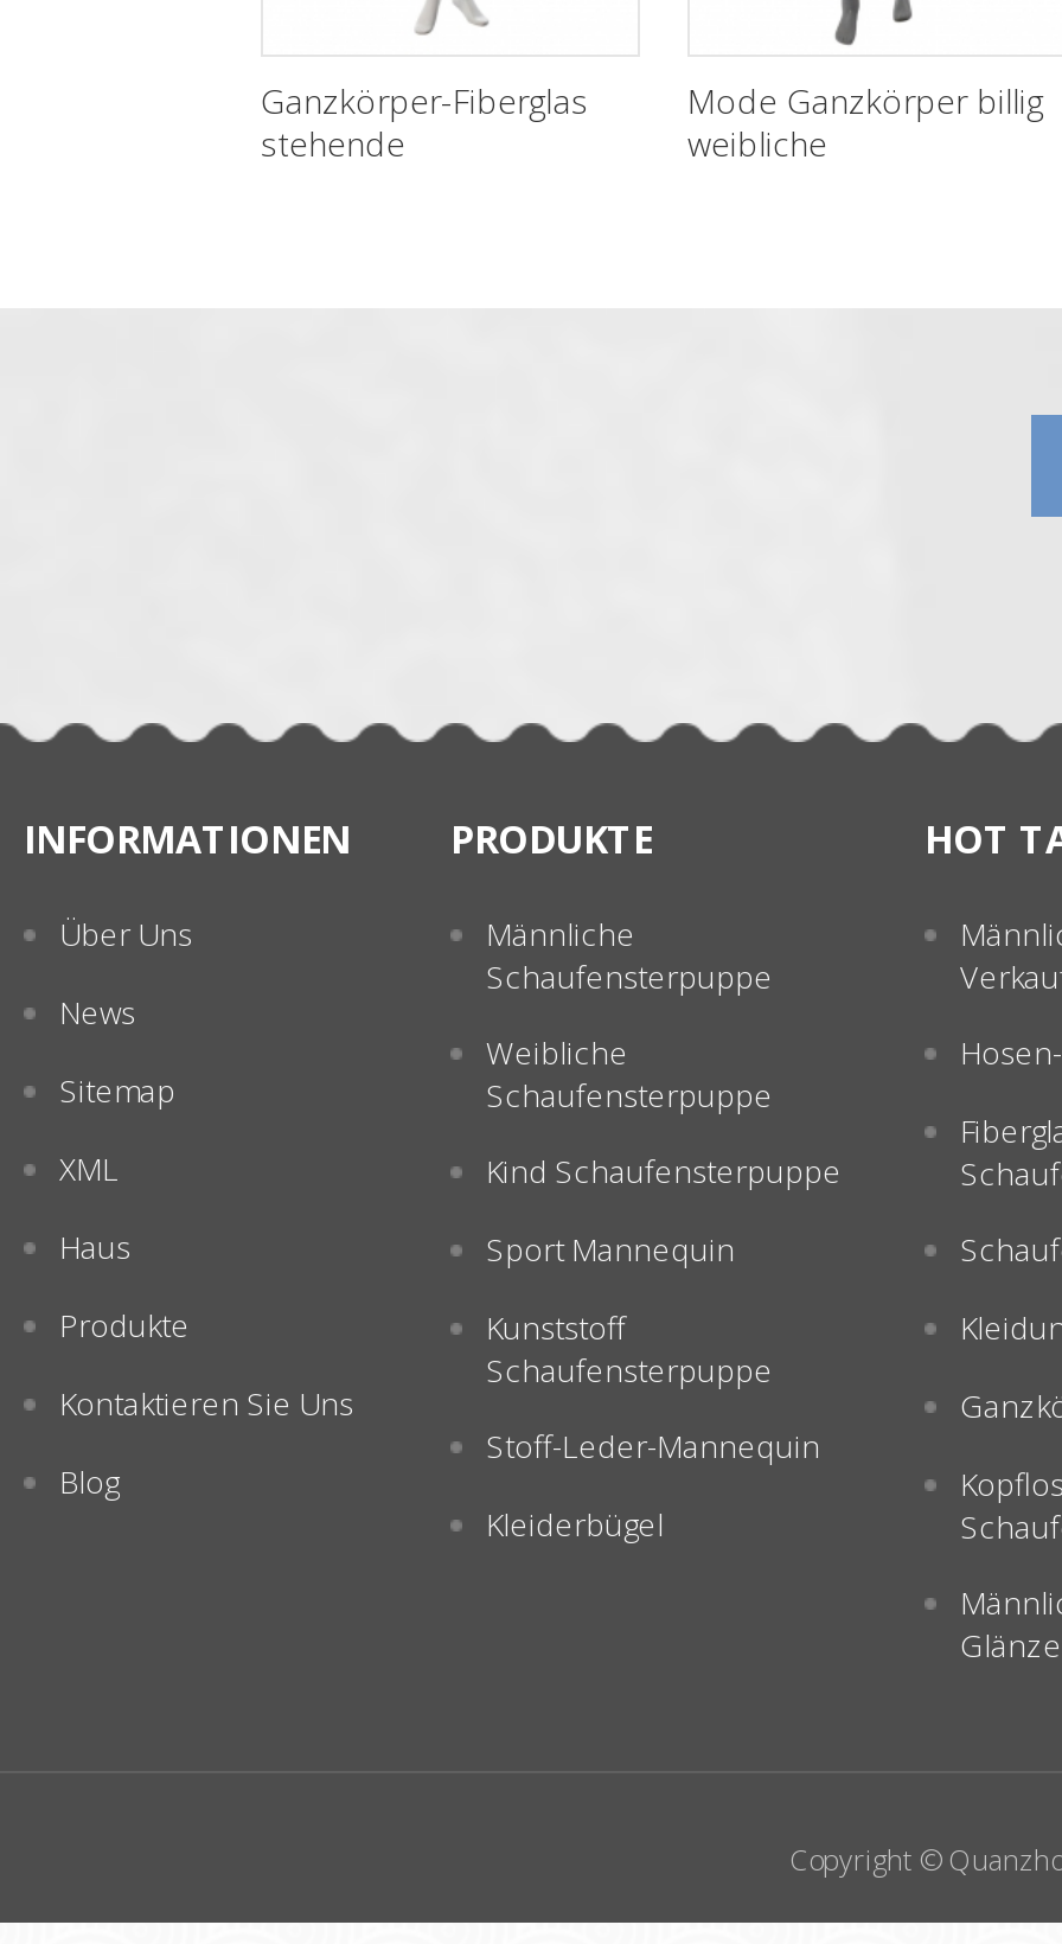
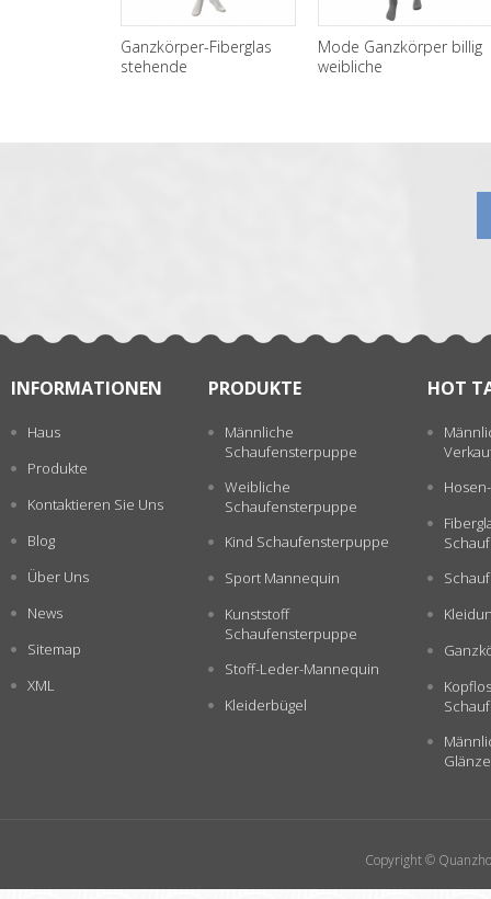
moved [59,913,192,1191] -> [27,567,89,695]: Über Uns | News | Sitemap | XML
moved [59,1226,353,1504] -> [27,422,163,551]: Haus | Produkte | Kontaktieren Sie Uns | Blog

